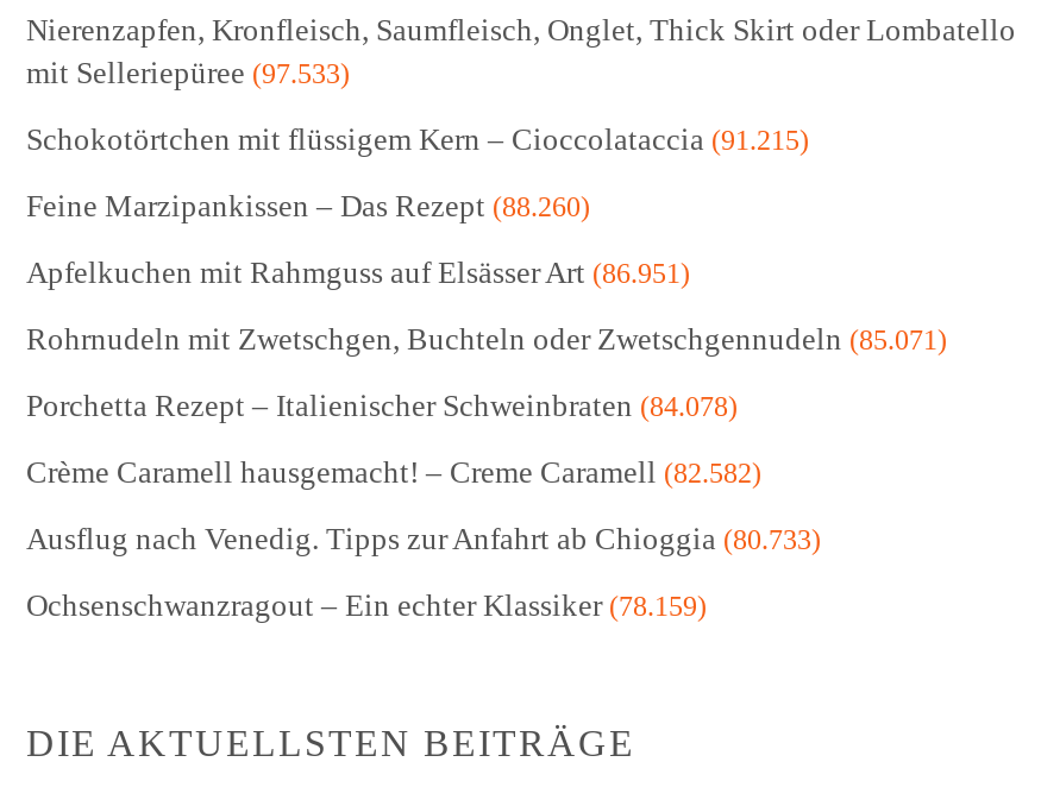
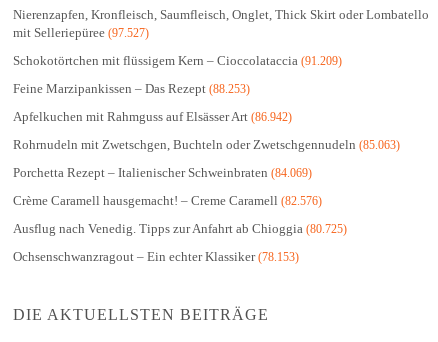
[26,54,350,90] mit Selleriepüree (97.533) -> [13,25,149,40] mit Selleriepüree (97.527)
[26,121,809,156] Schokotörtchen mit flüssigem Kern – Cioccolataccia (91.215) -> [13,53,342,68] Schokotörtchen mit flüssigem Kern – Cioccolataccia (91.209)
[26,187,590,223] Feine Marzipankissen – Das Rezept (88.260) -> [13,81,250,96] Feine Marzipankissen – Das Rezept (88.253)
[26,254,690,290] Apfelkuchen mit Rahmguss auf Elsässer Art (86.951) -> [13,109,292,124] Apfelkuchen mit Rahmguss auf Elsässer Art (86.942)
[26,320,947,356] Rohrnudeln mit Zwetschgen, Buchteln oder Zwetschgennudeln (85.071) -> [13,137,400,152] Rohrnudeln mit Zwetschgen, Buchteln oder Zwetschgennudeln (85.063)
[26,387,738,423] Porchetta Rezept – Italienischer Schweinbraten (84.078) -> [13,165,312,180] Porchetta Rezept – Italienischer Schweinbraten (84.069)
[26,454,761,489] Crème Caramell hausgemacht! – Creme Caramell (82.582) -> [13,193,322,208] Crème Caramell hausgemacht! – Creme Caramell (82.576)
[26,520,821,556] Ausflug nach Venedig. Tipps zur Anfahrt ab Chioggia (80.733) -> [13,221,347,236] Ausflug nach Venedig. Tipps zur Anfahrt ab Chioggia (80.725)
[26,587,707,622] Ochsenschwanzragout – Ein echter Klassiker (78.159) -> [13,249,299,264] Ochsenschwanzragout – Ein echter Klassiker (78.153)

